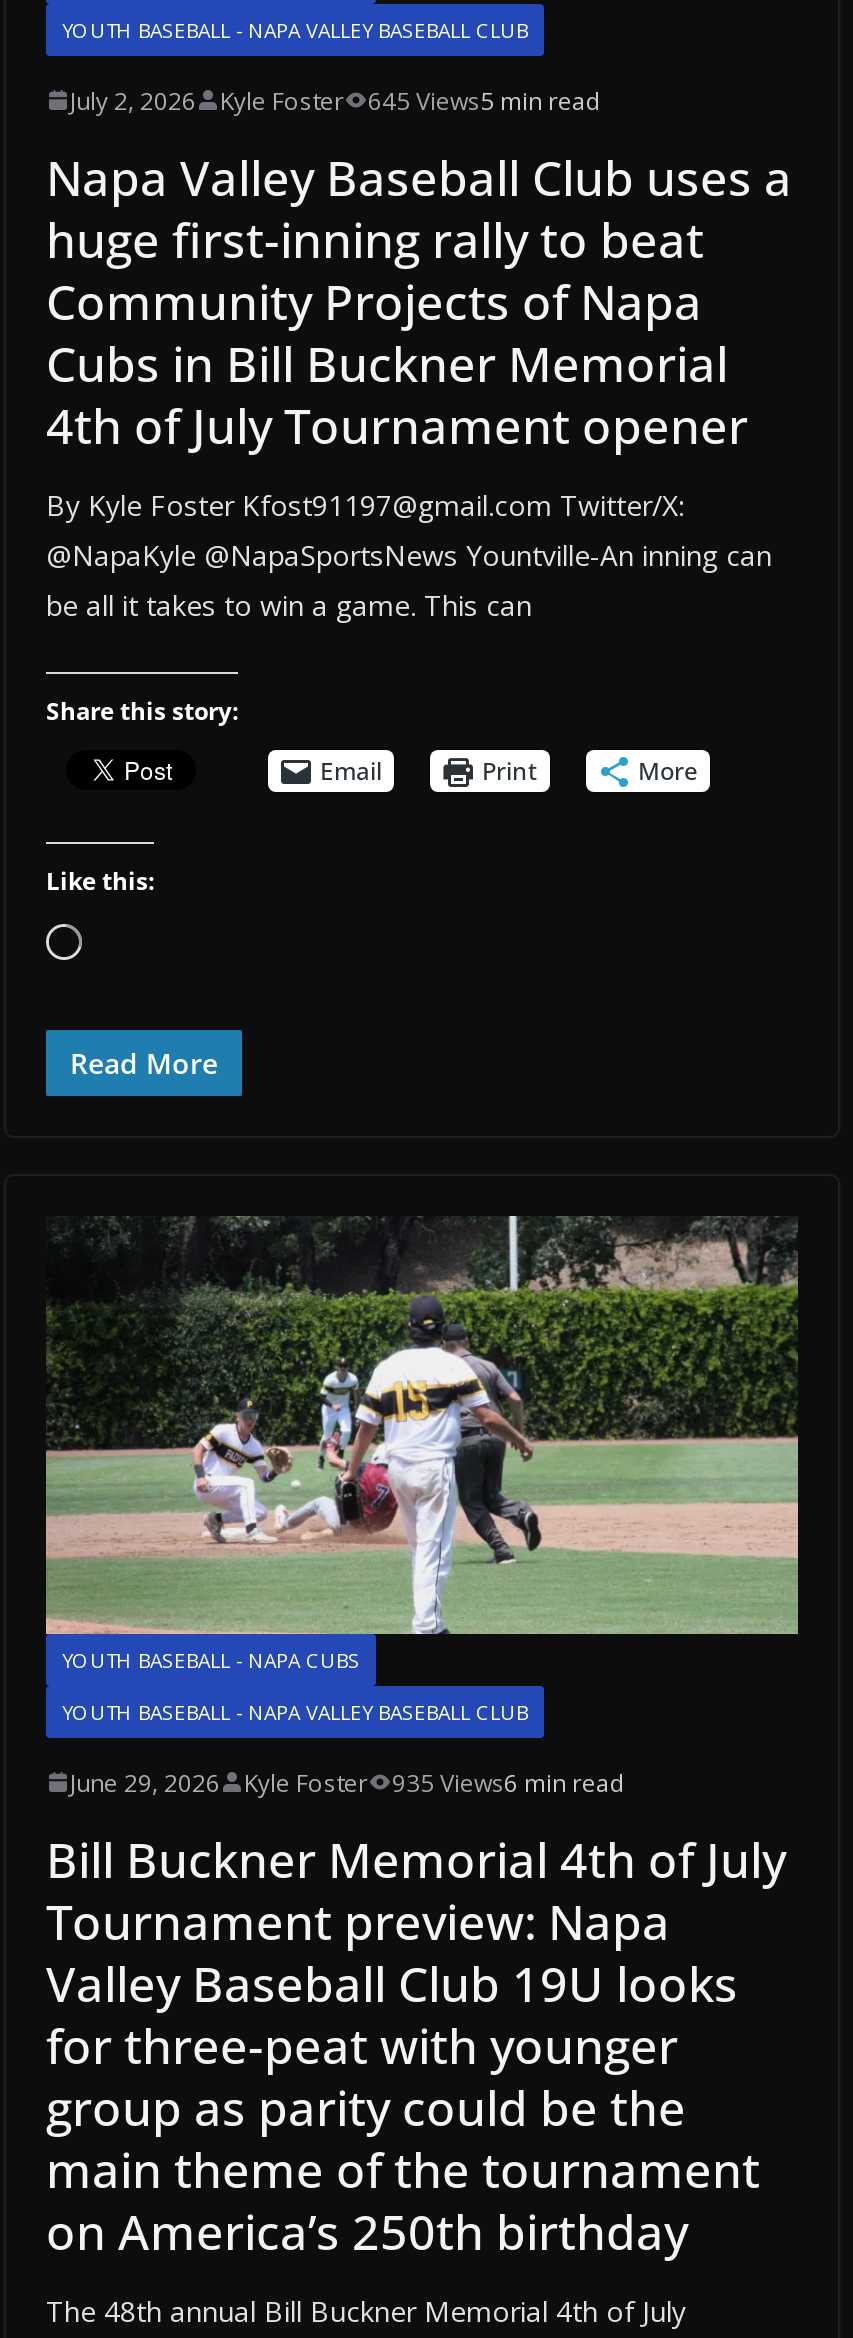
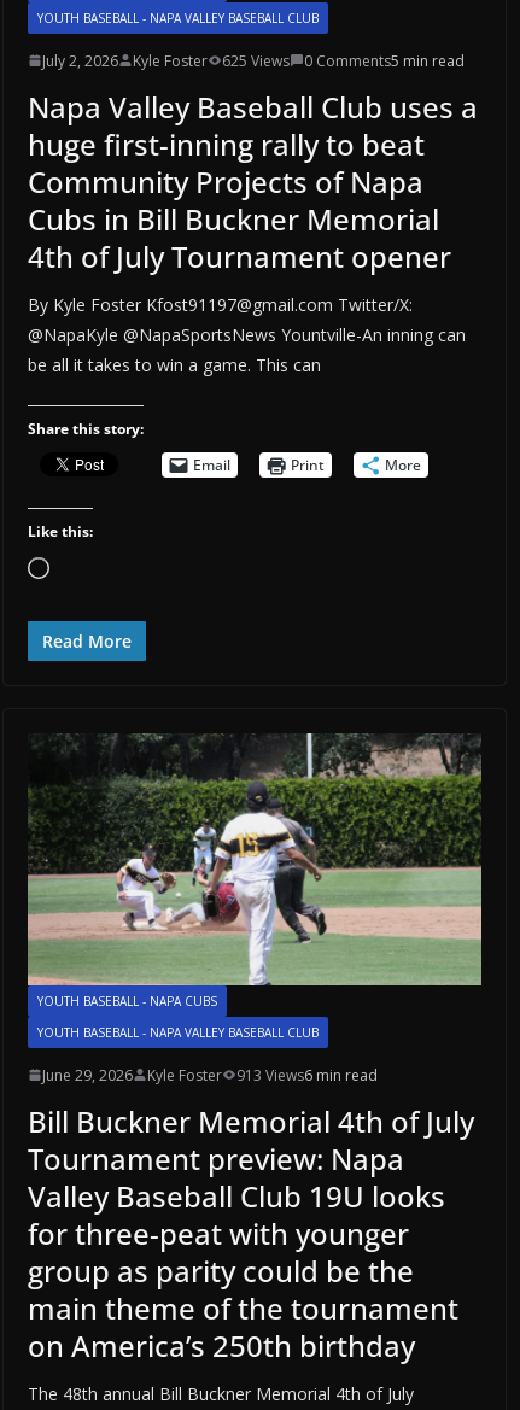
[368,83,602,117] 645 Views5 min read -> [222,50,465,71] 625 Views | 0 Comments5 min read
[392,1765,626,1799] 935 Views6 min read -> [236,1065,378,1085] 913 Views6 min read

